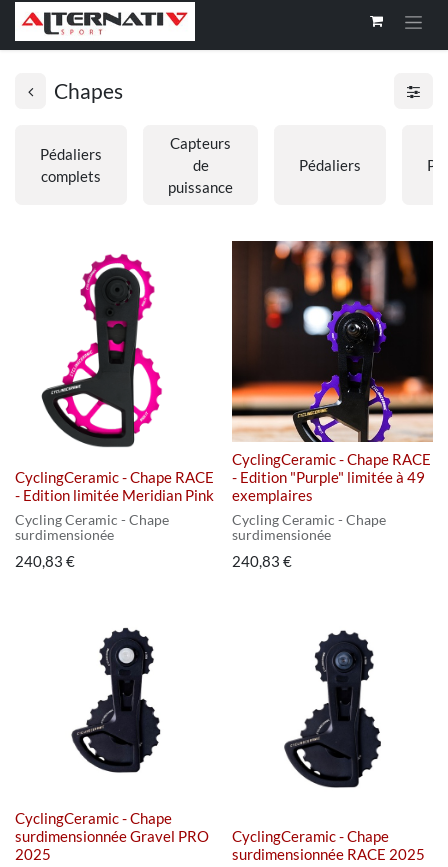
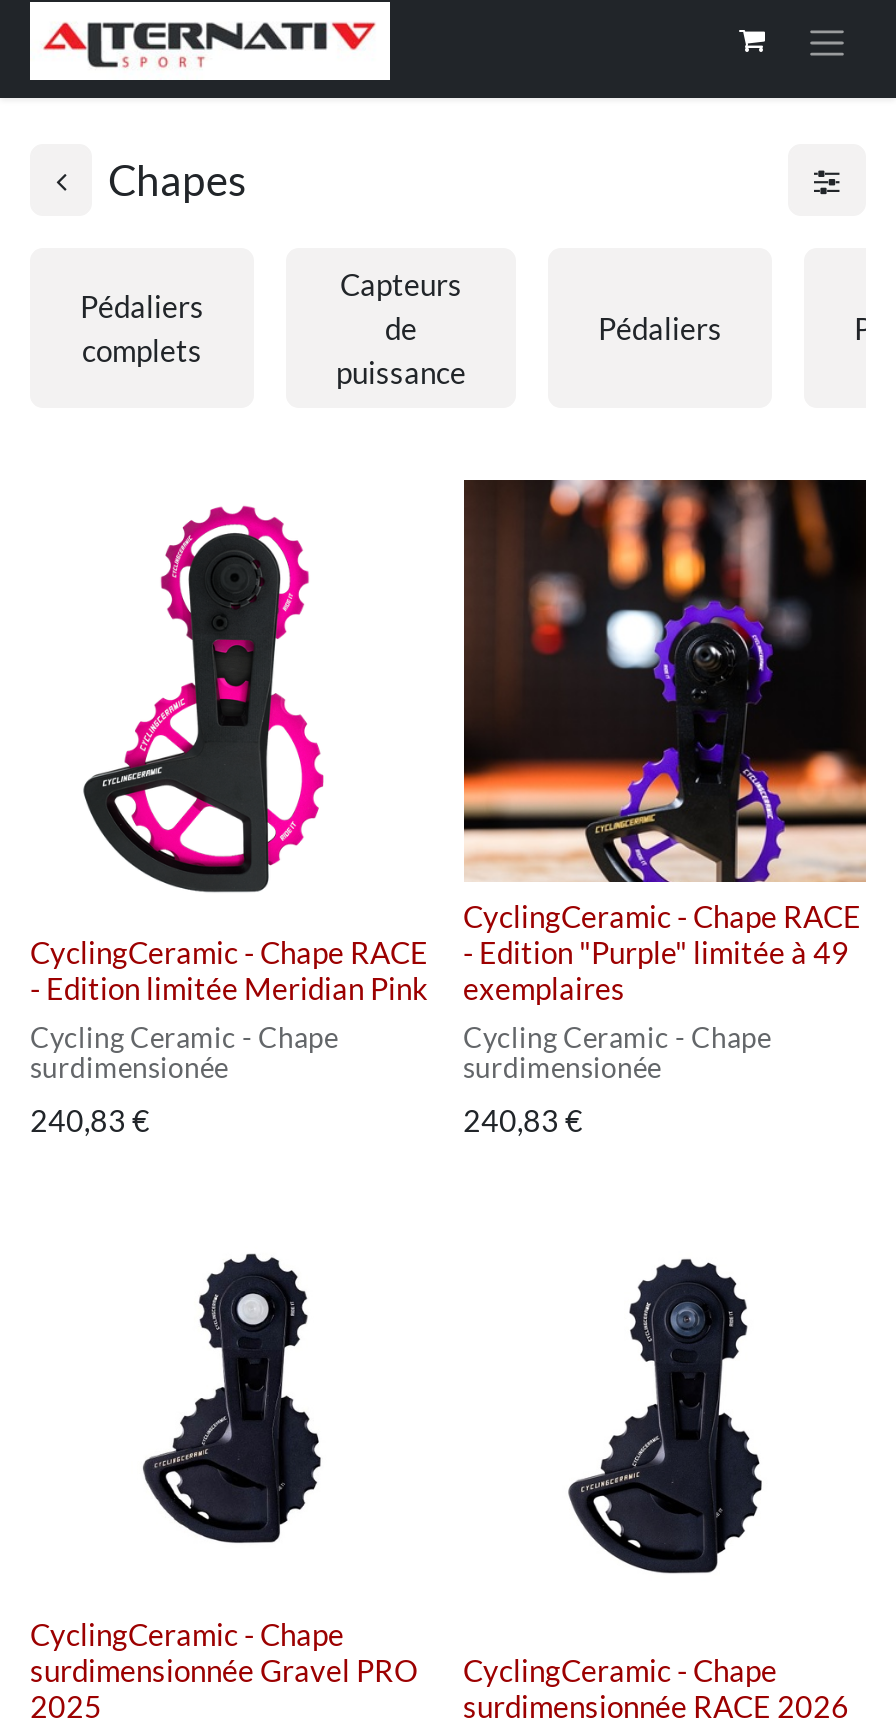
[231,845,424,863] surdimensionnée RACE 2025 -> [463,1688,849,1724] surdimensionnée RACE 2026

